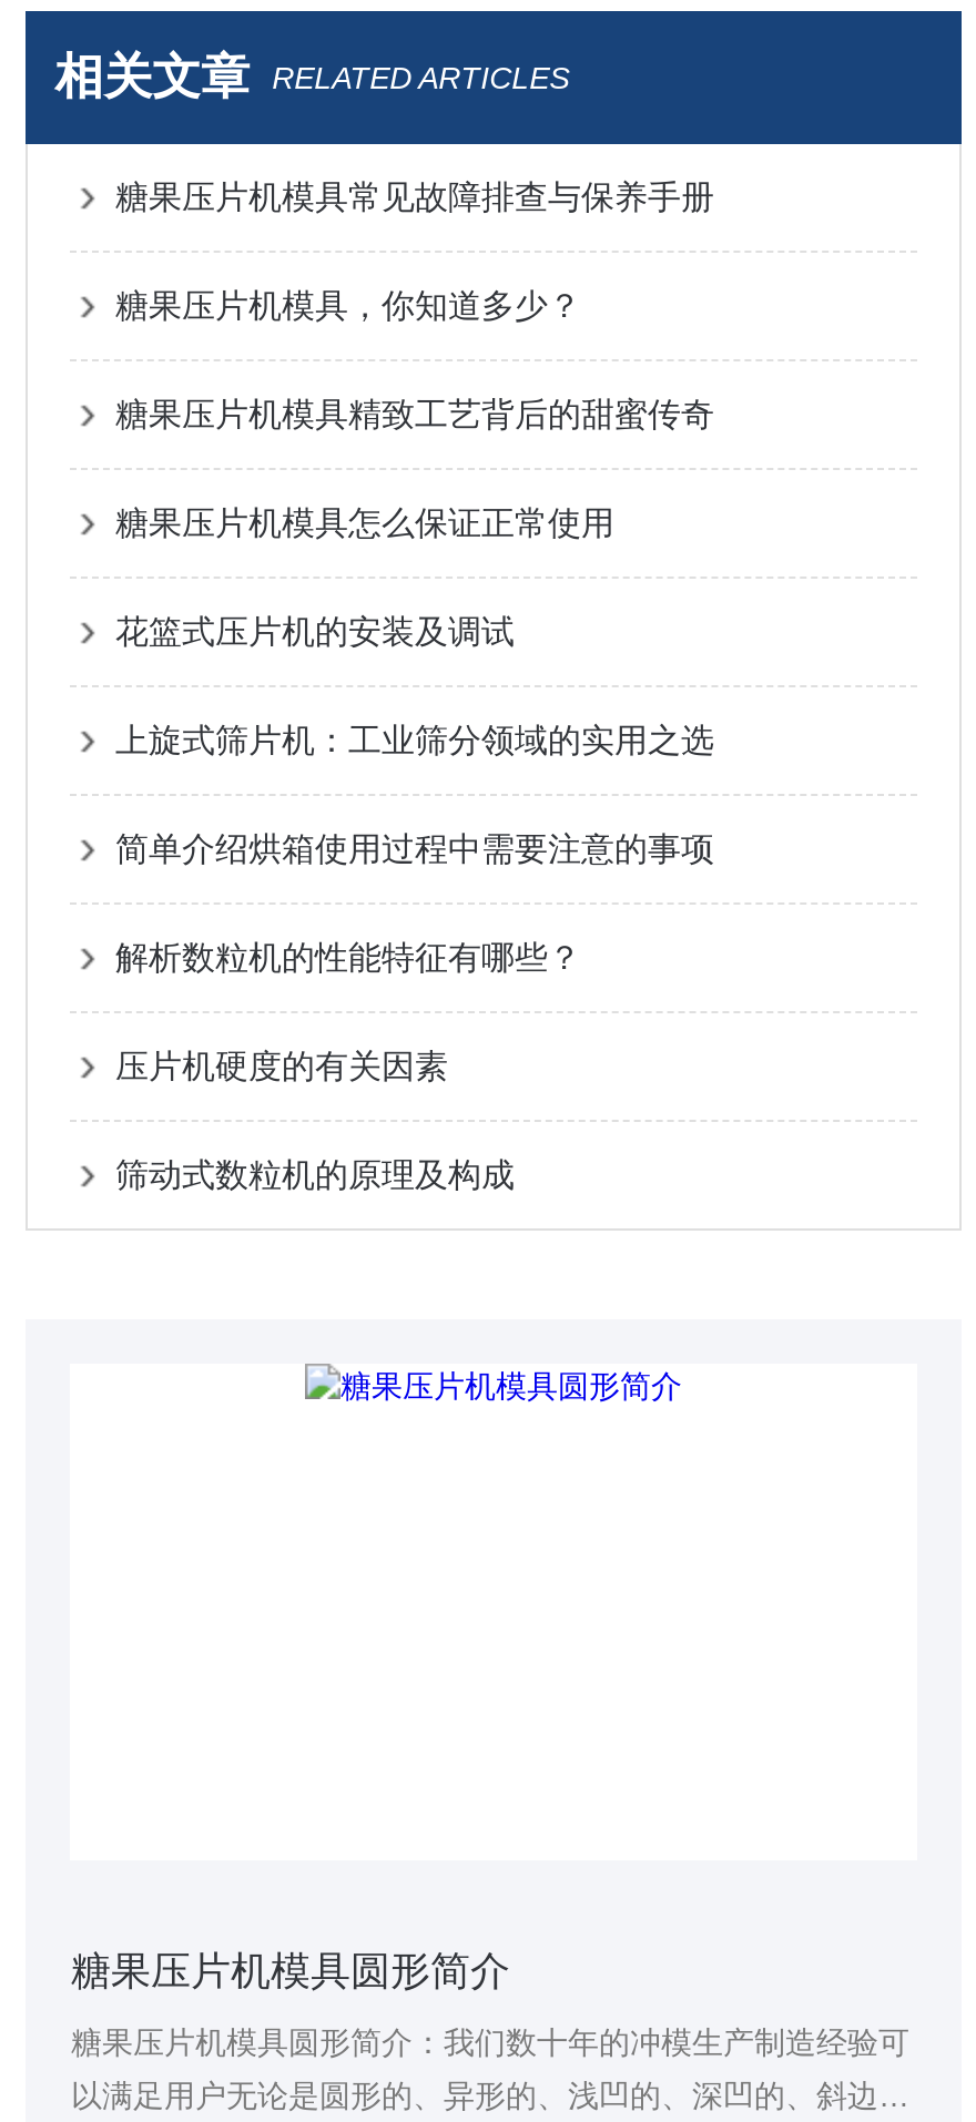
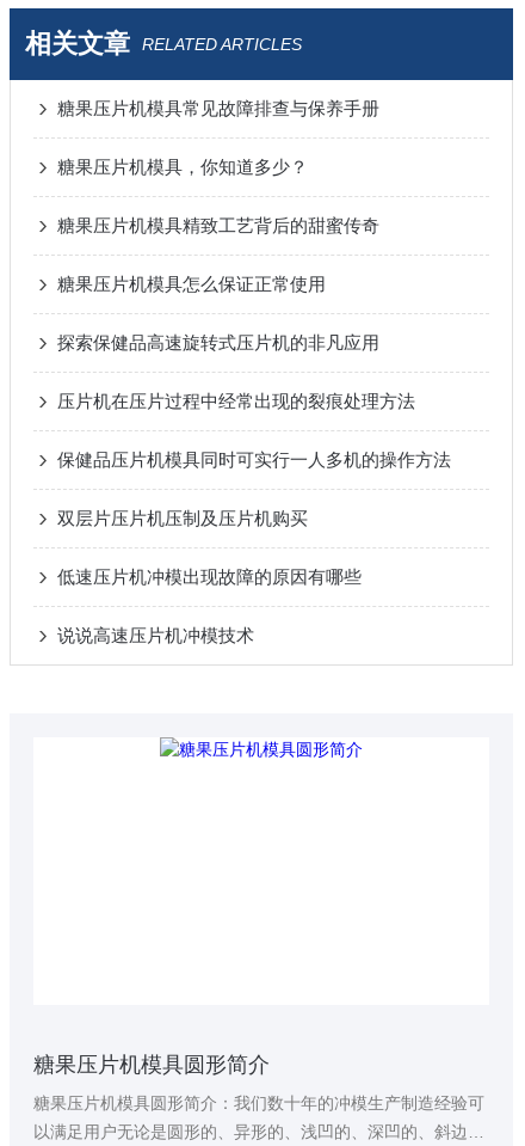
[115,612,514,650] 花篮式压片机的安装及调试 -> [58,332,380,353] 探索保健品高速旋转式压片机的非凡应用
[115,721,714,758] 上旋式筛片机：工业筛分领域的实用之选 -> [58,391,416,411] 压片机在压片过程中经常出现的裂痕处理方法
[115,829,714,867] 简单介绍烘箱使用过程中需要注意的事项 -> [58,449,451,470] 保健品压片机模具同时可实行一人多机的操作方法
[115,938,581,976] 解析数粒机的性能特征有哪些？ -> [58,508,308,528] 双层片压片机压制及压片机购买
[115,1047,448,1084] 压片机硬度的有关因素 -> [58,566,362,587] 低速压片机冲模出现故障的原因有哪些
[115,1155,514,1193] 筛动式数粒机的原理及构成 -> [58,625,255,645] 说说高速压片机冲模技术

